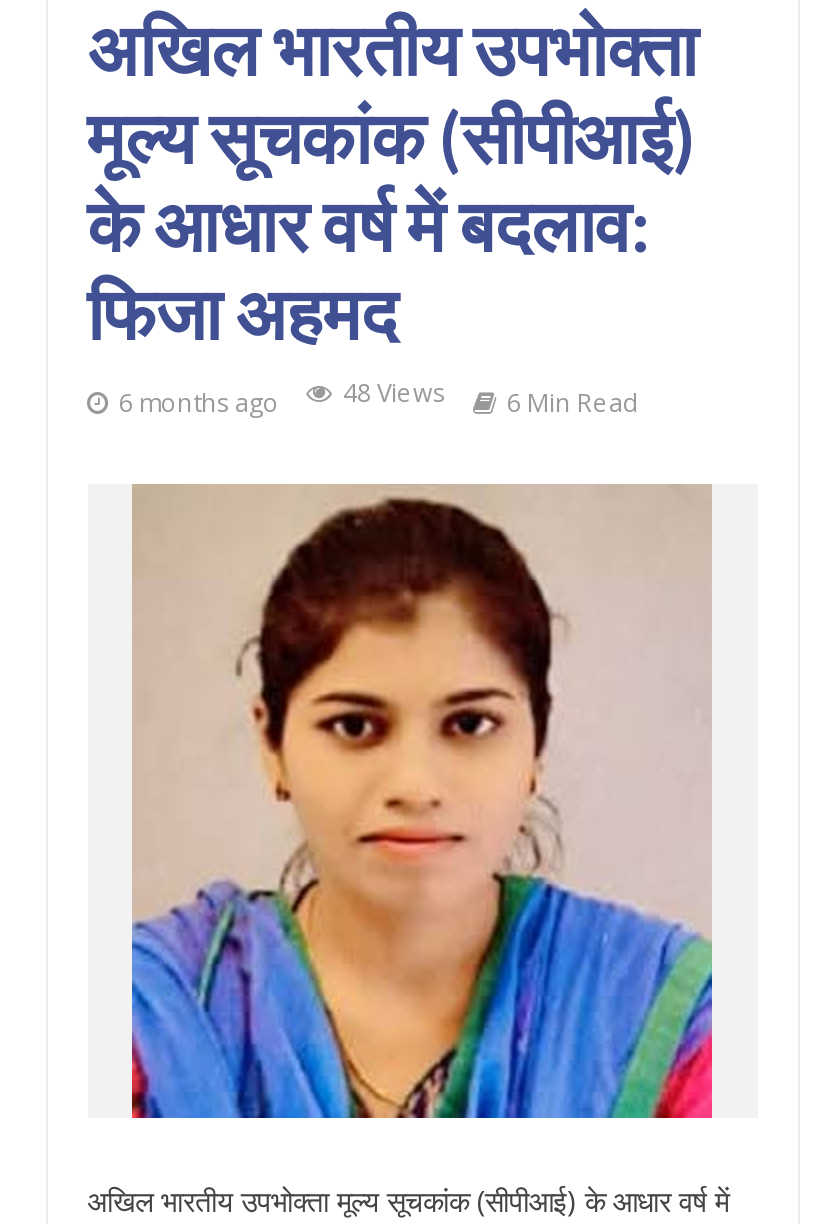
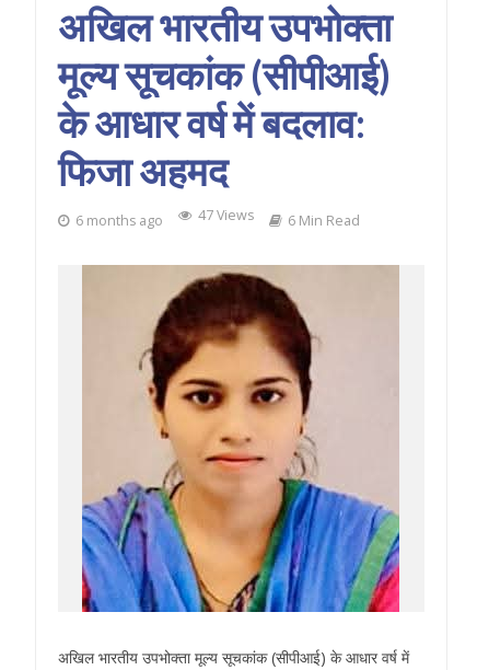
[119,376,639,420] 6 months ago 48 Views 6 Min Read -> [75,206,359,230] 6 months ago 47 Views 6 Min Read

